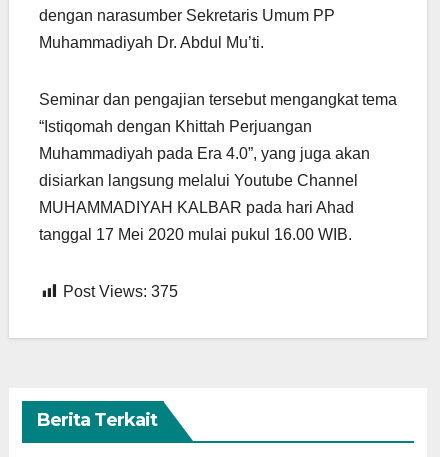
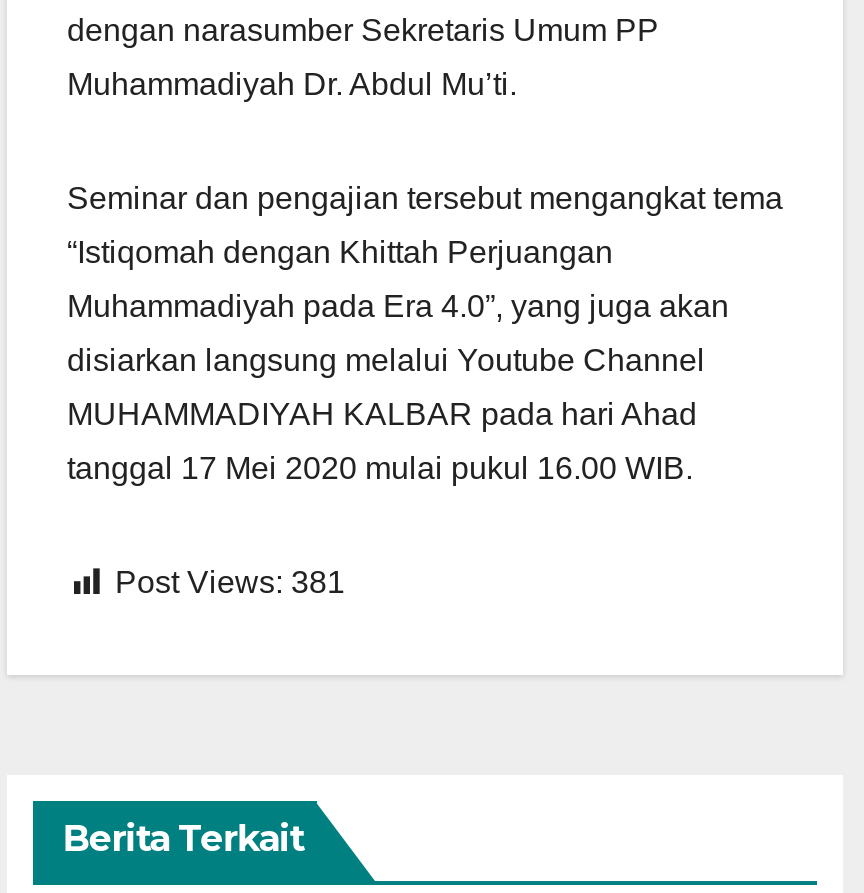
[63,283,178,300] Post Views: 375 -> [115,565,345,599] Post Views: 381

